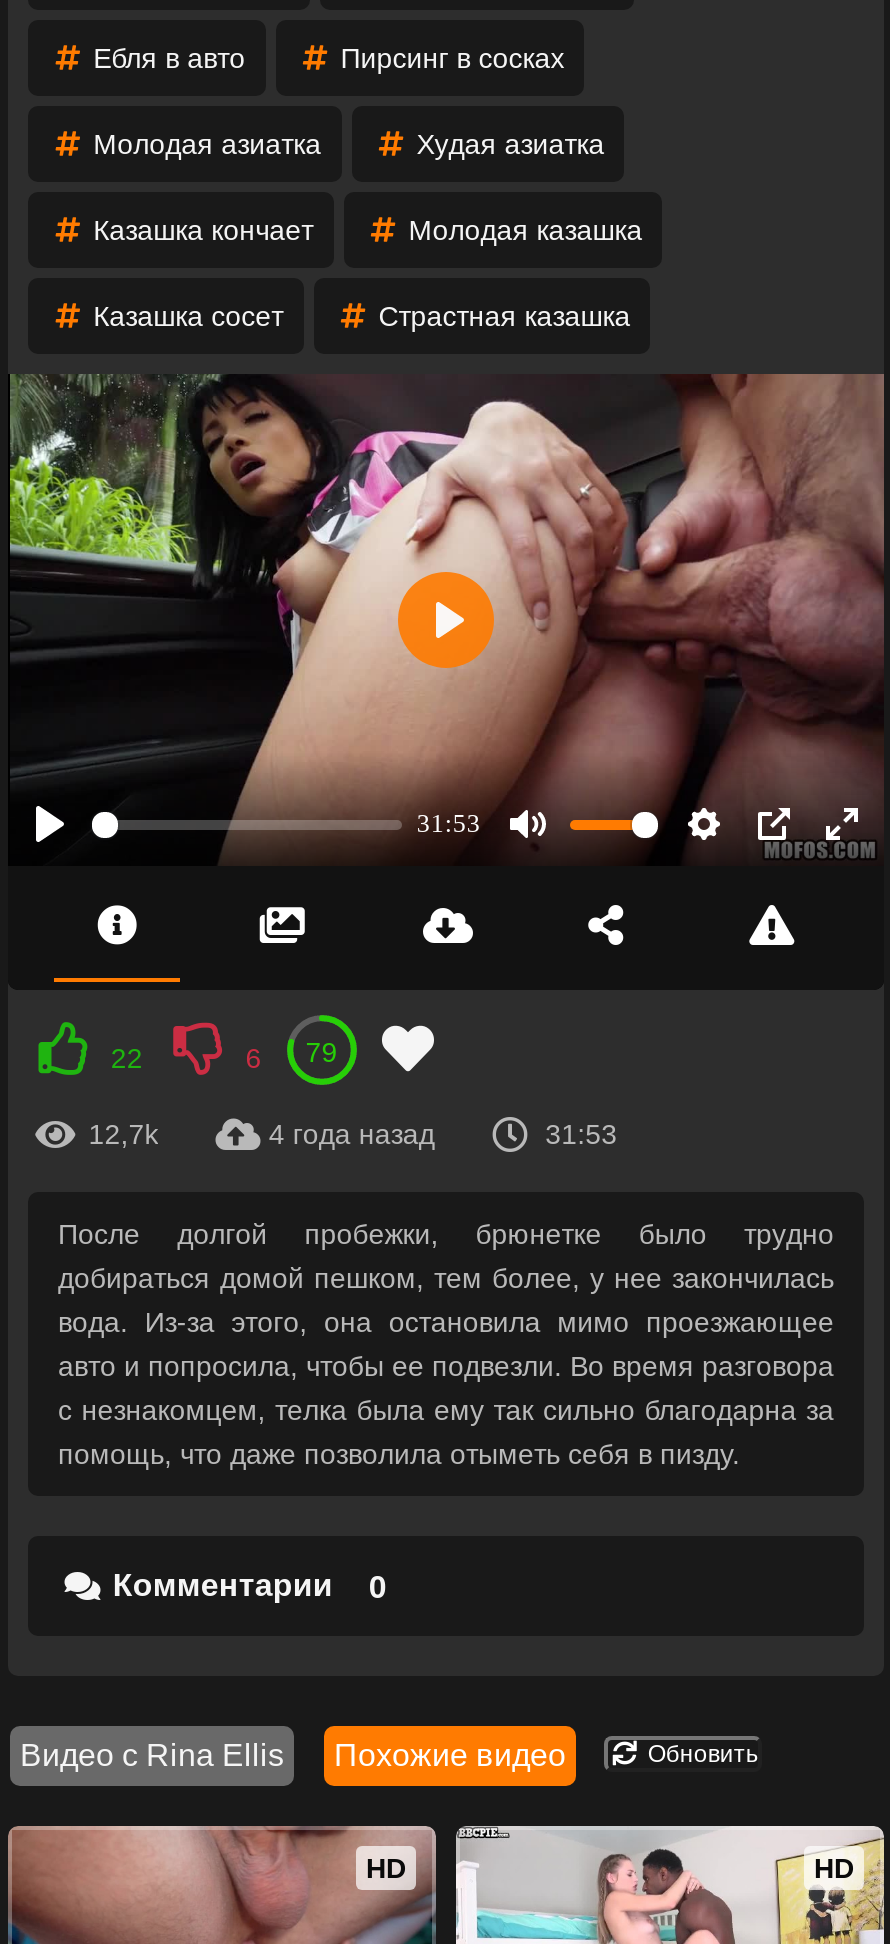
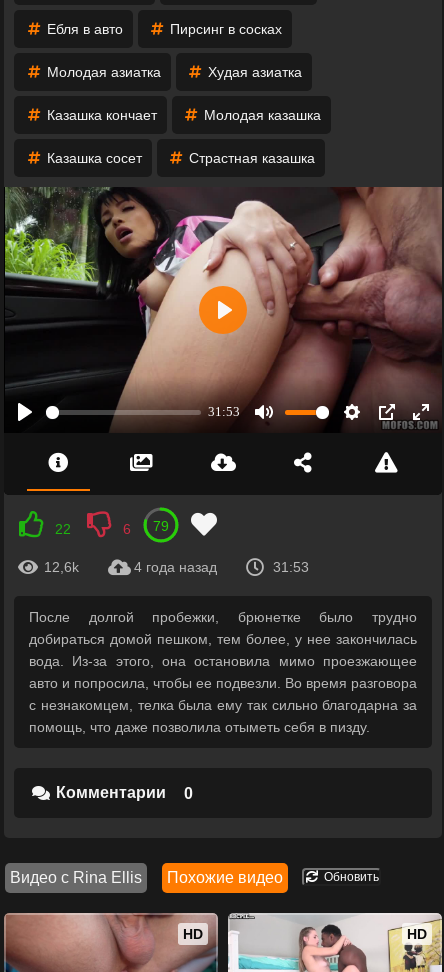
[88,1119,158,1151] 12,7k -> [44,559,79,575] 12,6k

